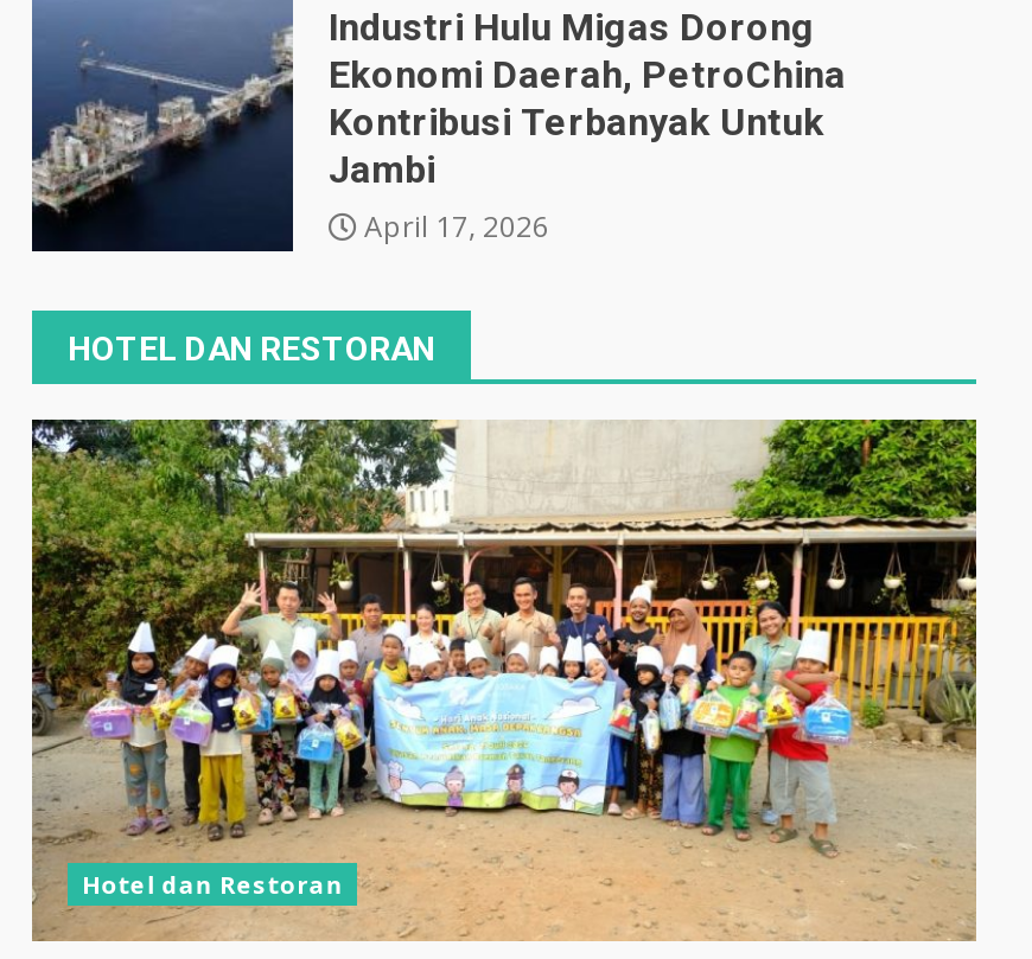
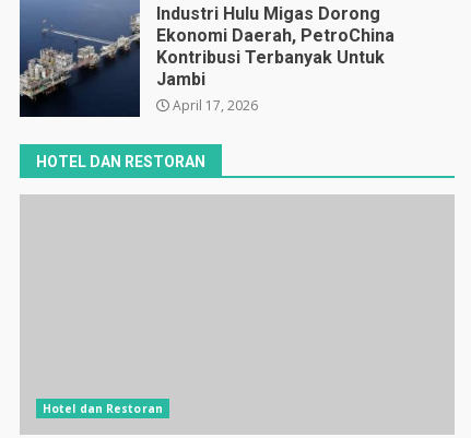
[30,417,979,941] [image] -> none

